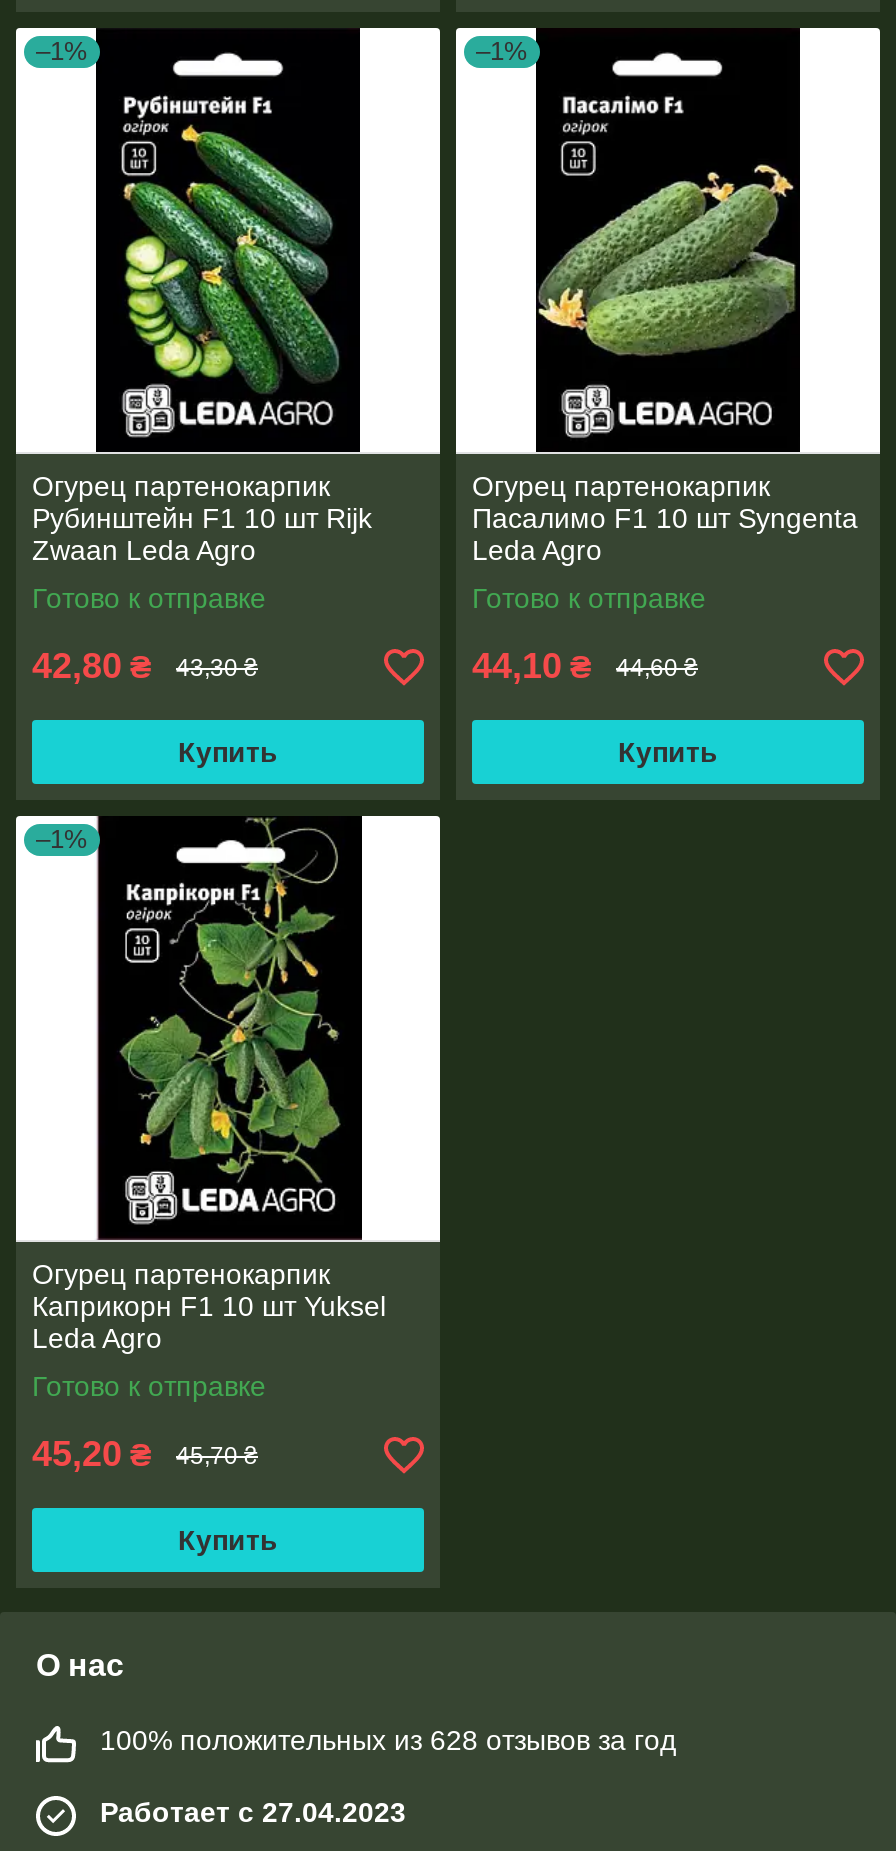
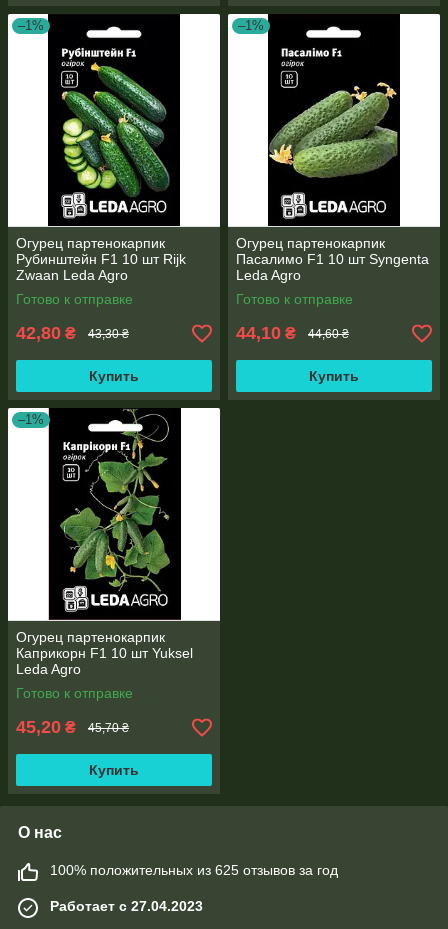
[100,1724,676,1756] 100% положительных из 628 отзывов за год -> [50,862,338,878] 100% положительных из 625 отзывов за год

